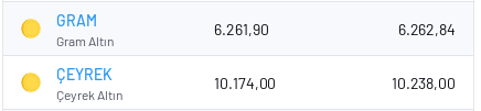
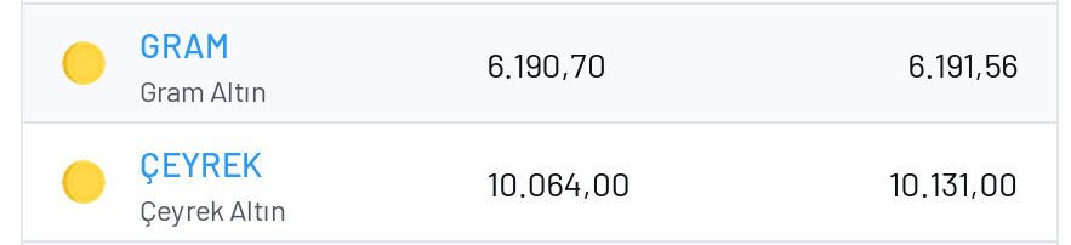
[214,19,269,38] 6.261,90 -> [487,42,606,84] 6.190,70
[398,19,456,38] 6.262,84 -> [908,42,1018,84] 6.191,56
[214,73,276,92] 10.174,00 -> [487,161,630,203] 10.064,00
[392,73,456,92] 10.238,00 -> [889,161,1018,203] 10.131,00

